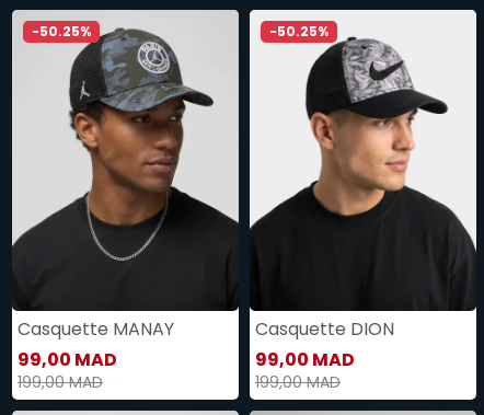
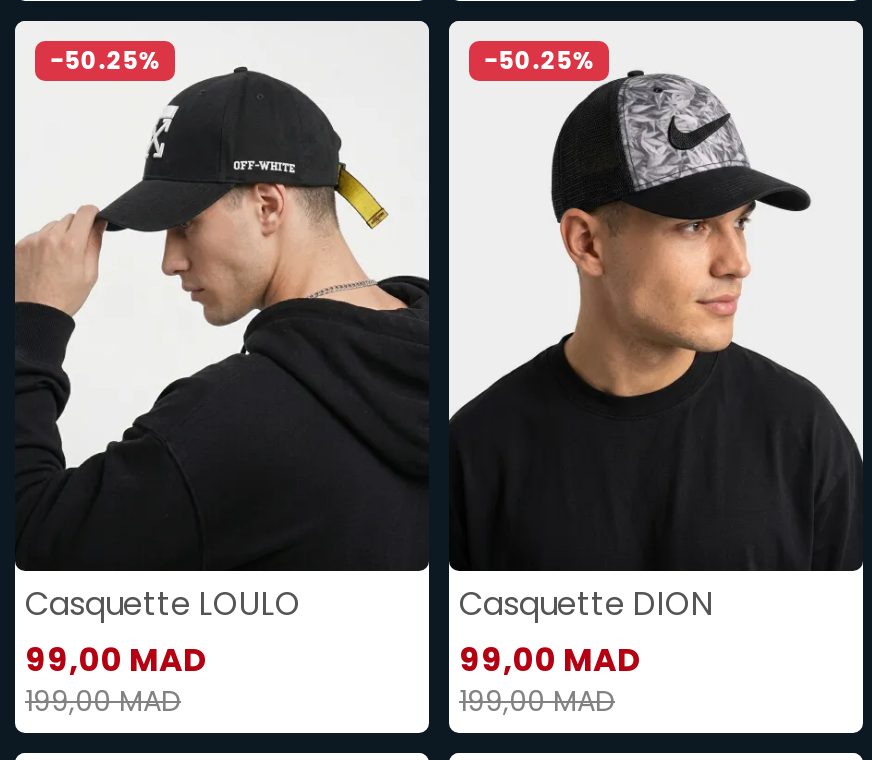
[11,26,240,262] [image] -> [13,52,429,478] [image]
[18,317,174,342] Casquette MANAY -> [25,581,301,627] Casquette LOULO

